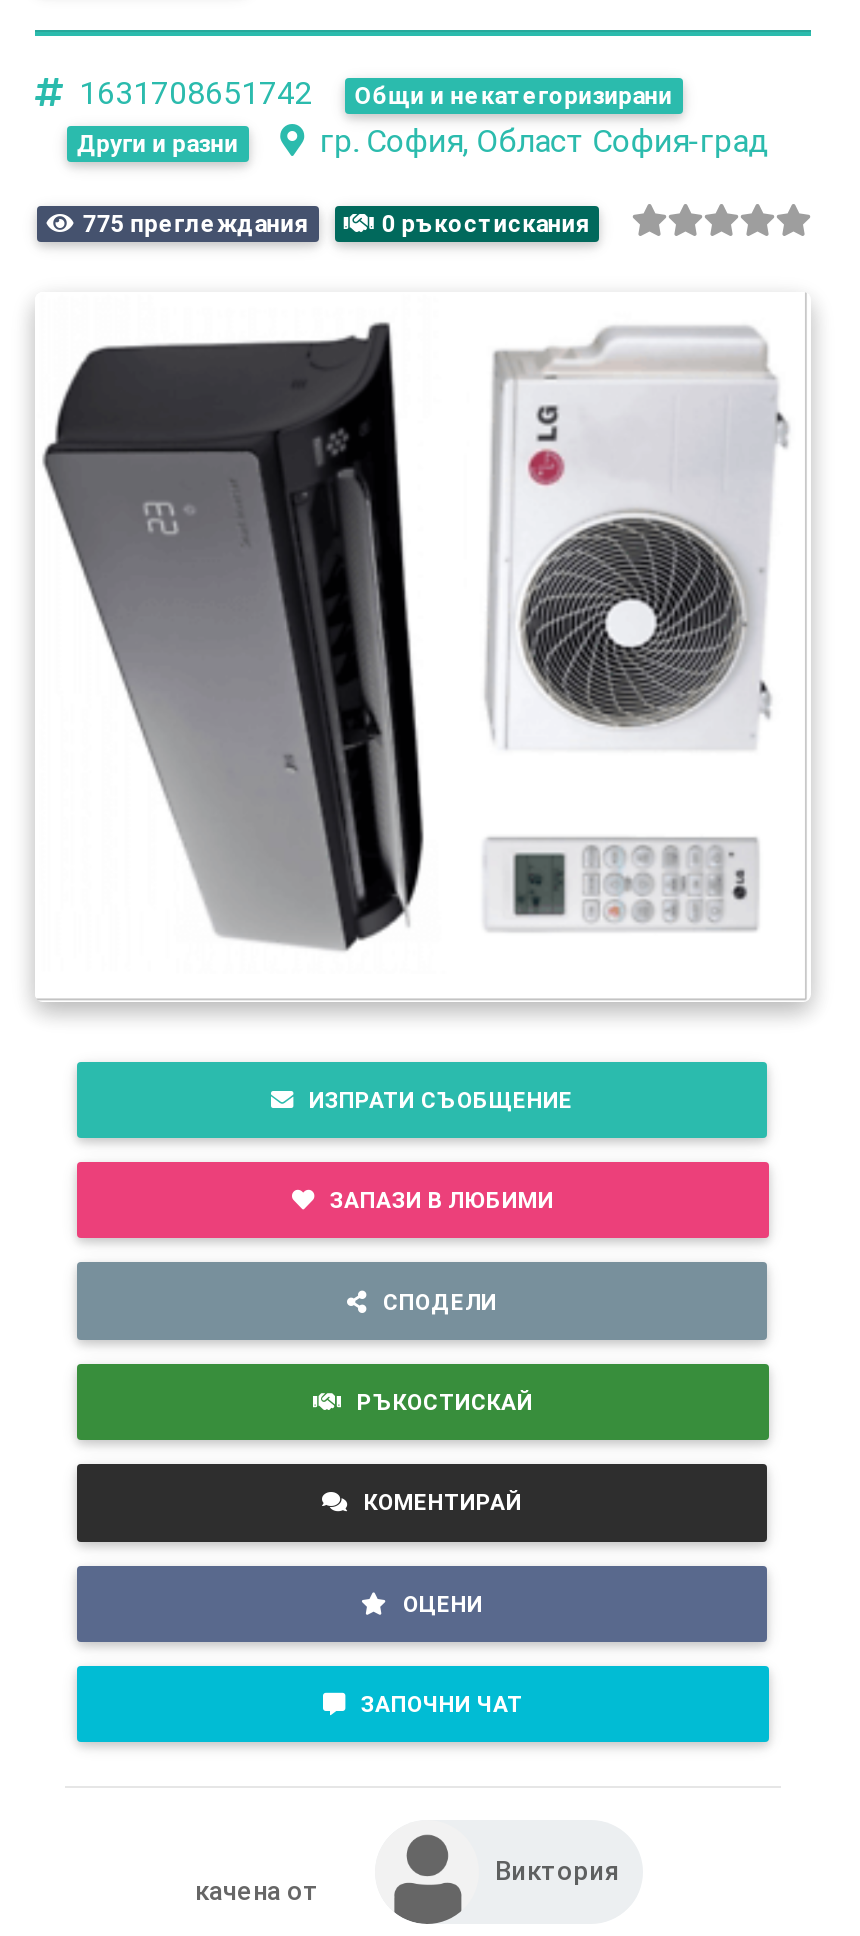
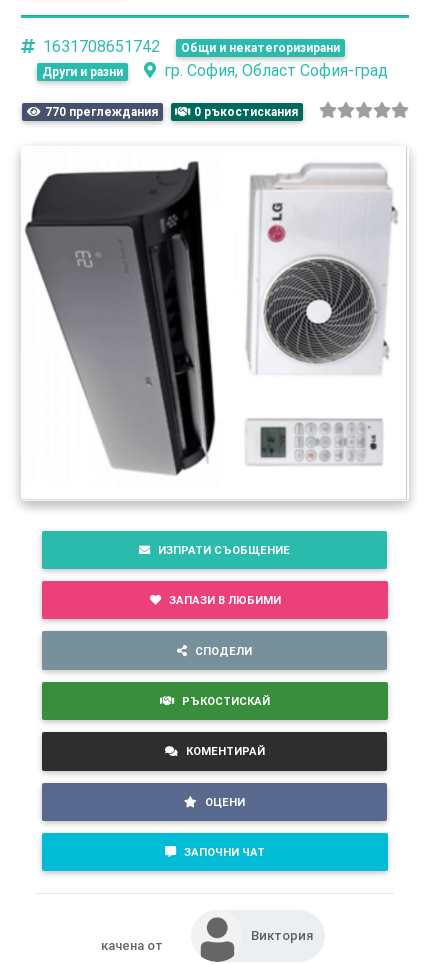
[83,208,309,238] 775 преглеждания -> [45,104,158,119] 770 преглеждания

